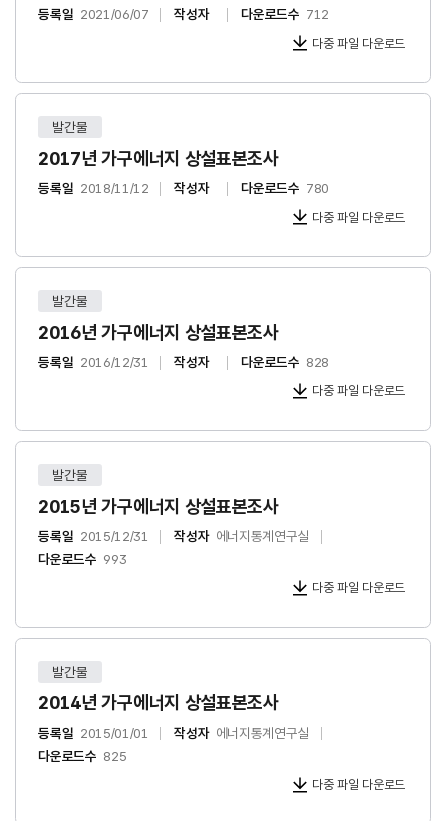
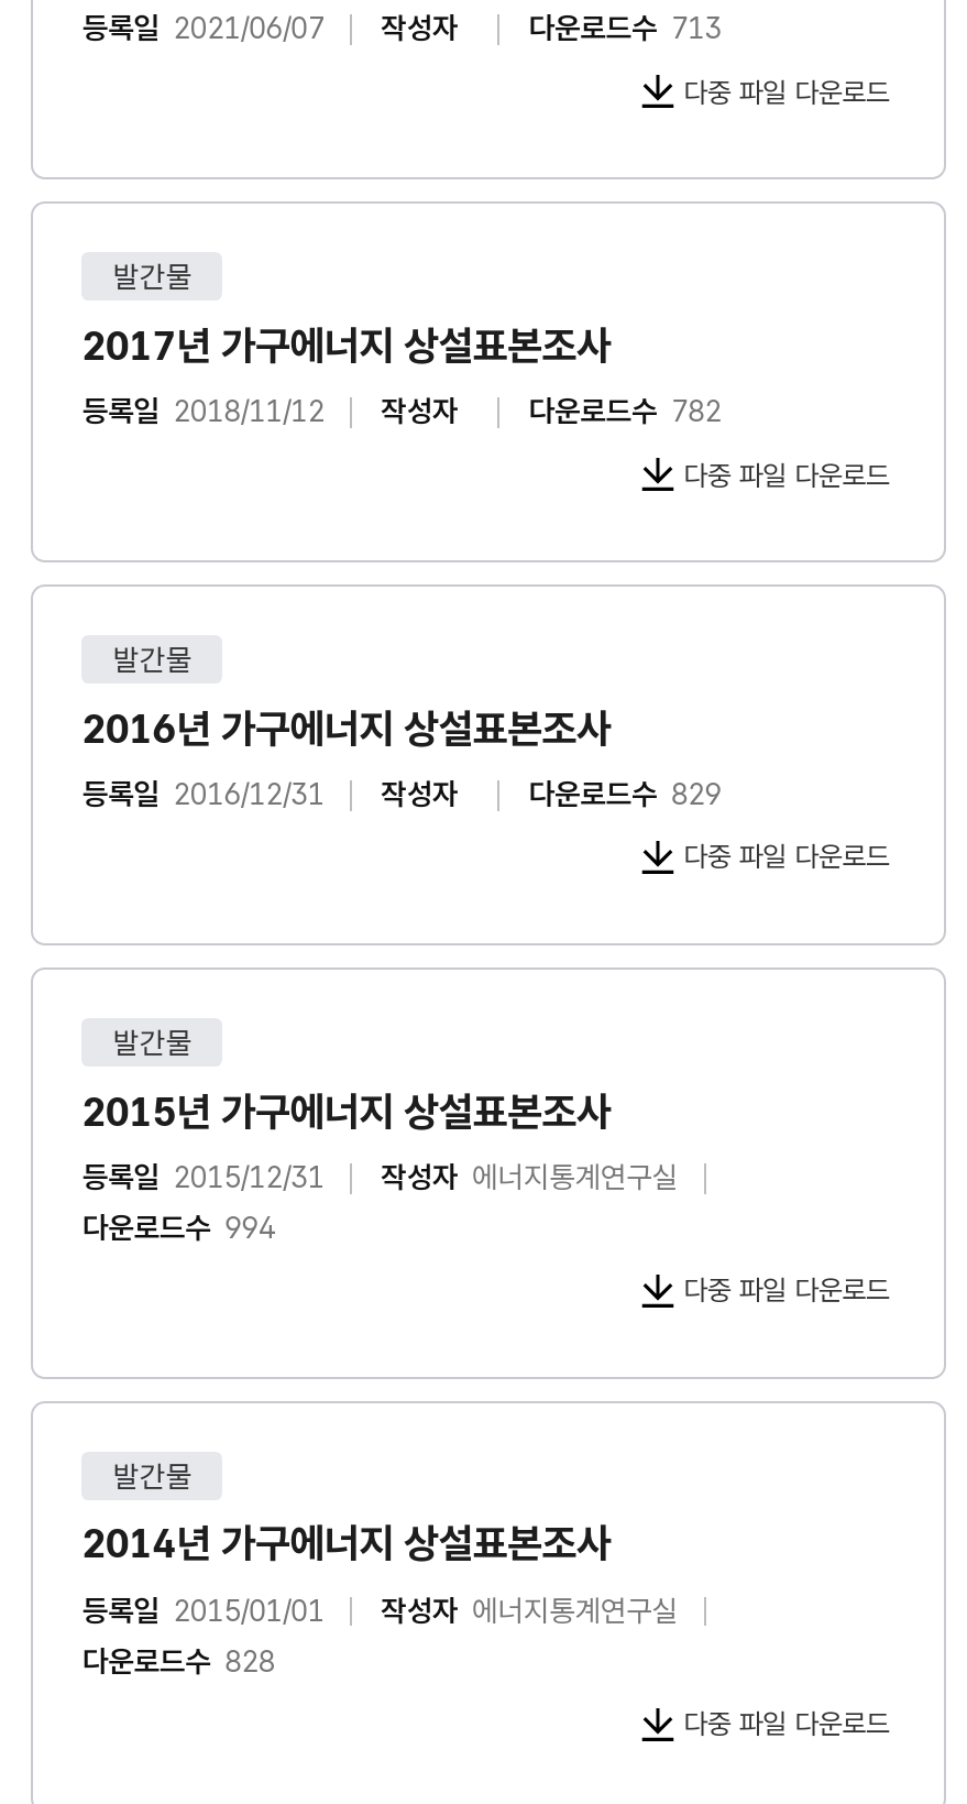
[38,6,329,22] 등록일 2021/06/07 작성자 다운로드수 712 -> [82,11,722,46] 등록일 2021/06/07 작성자 다운로드수 713
[38,180,329,196] 등록일 2018/11/12 작성자 다운로드수 780 -> [82,393,722,429] 등록일 2018/11/12 작성자 다운로드수 782
[38,354,329,370] 등록일 2016/12/31 작성자 다운로드수 828 -> [82,776,722,812] 등록일 2016/12/31 작성자 다운로드수 829
[38,551,126,567] 다운로드수 993 -> [82,1210,275,1245] 다운로드수 994
[38,748,126,764] 다운로드수 825 -> [82,1644,275,1679] 다운로드수 828

